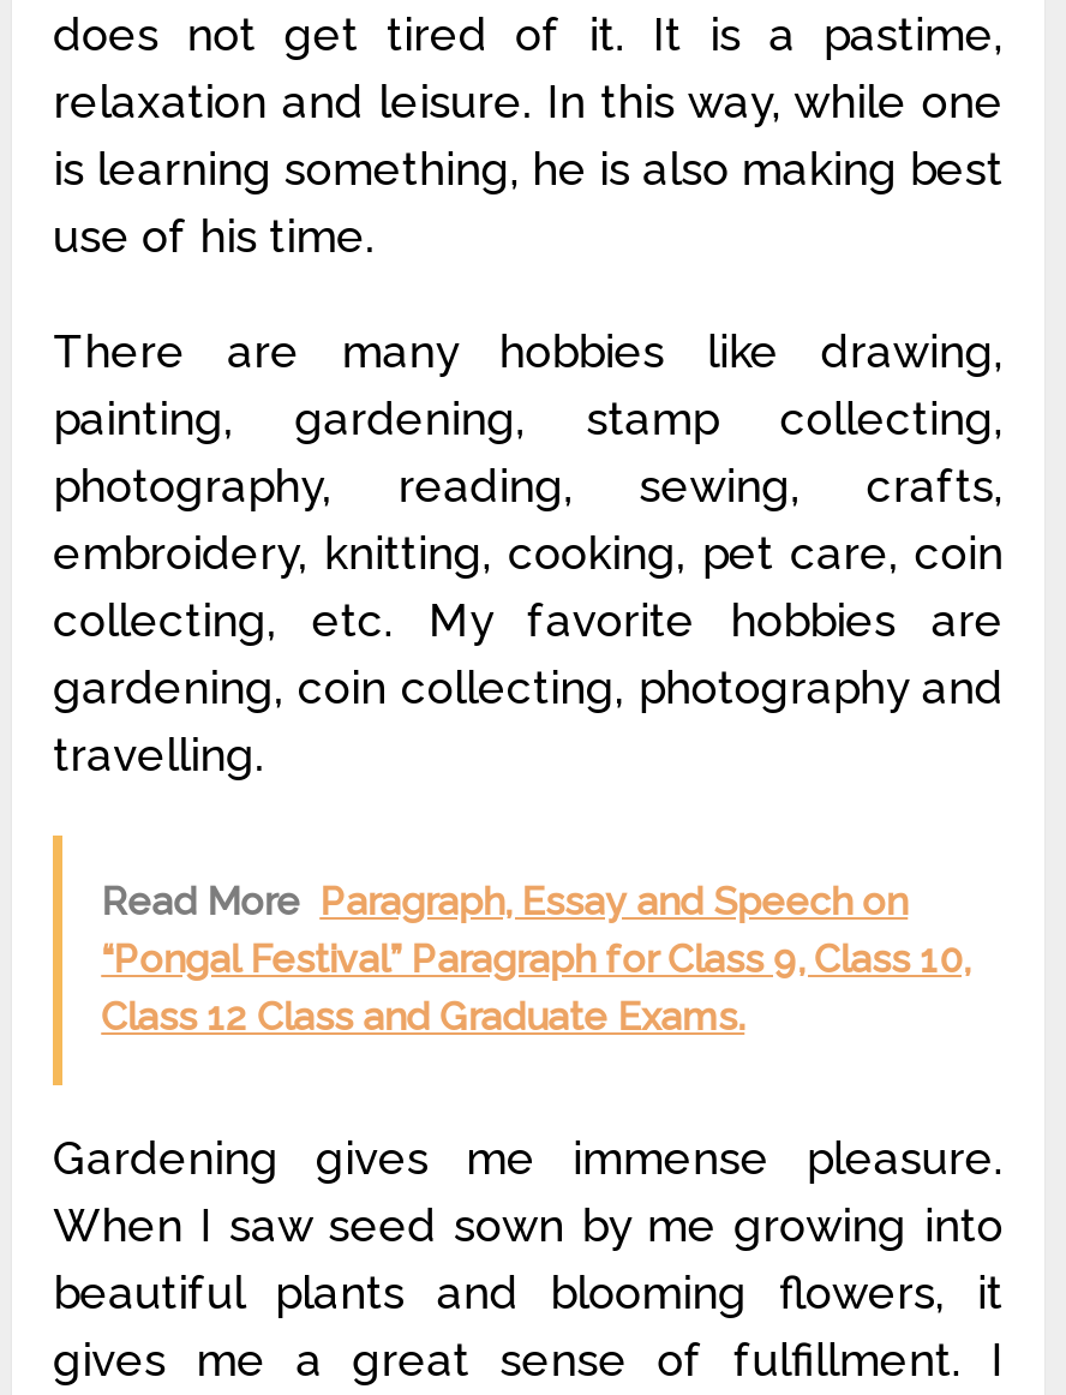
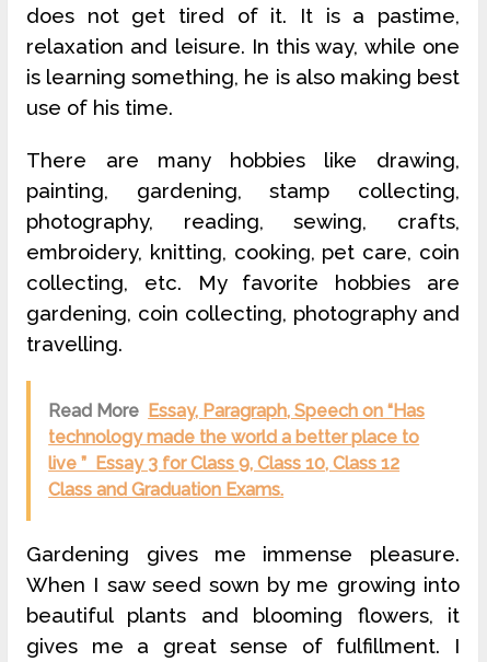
[101,879,970,1040] Read More Paragraph, Essay and Speech on | “Pongal Festival” Paragraph for Class 9, Class 10, | Class 12 Class and Graduate Exams. -> [48,400,425,500] Read More Essay, Paragraph, Speech on “Has | technology made the world a better place to | live ” Essay 3 for Class 9, Class 10, Class 12 | Class and Graduation Exams.

